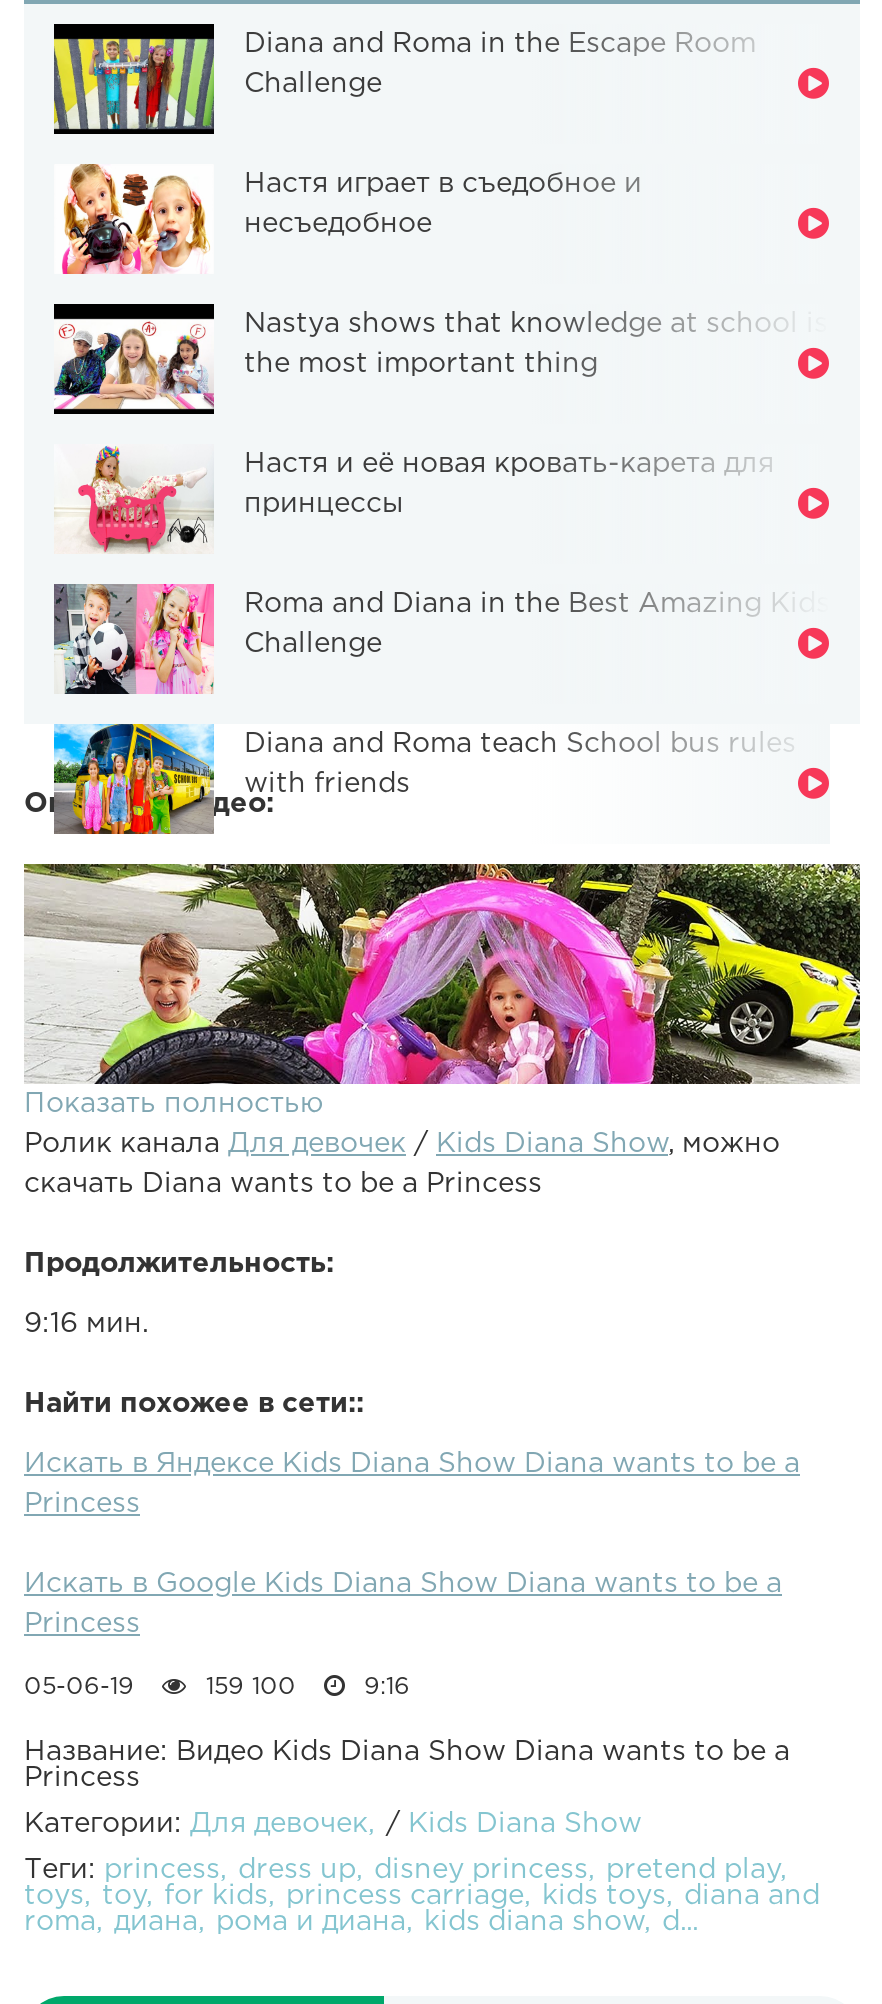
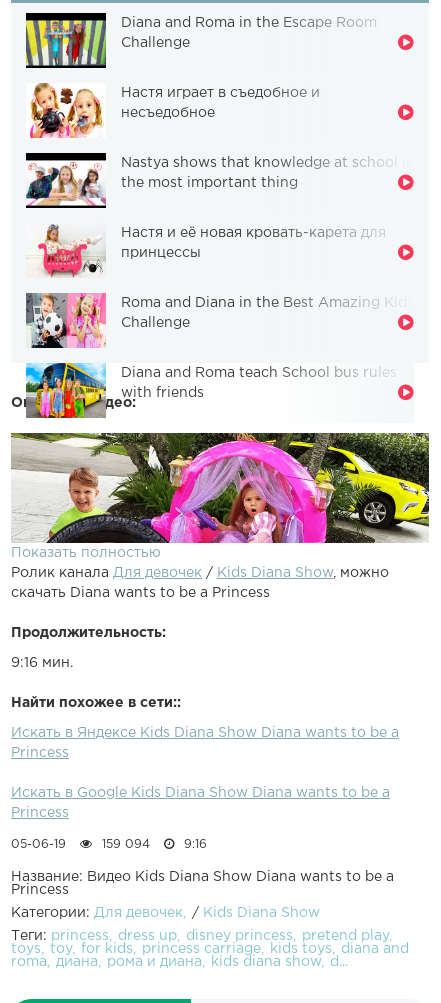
[206,1676,296,1698] 159 100 -> [102,839,150,850] 159 094

